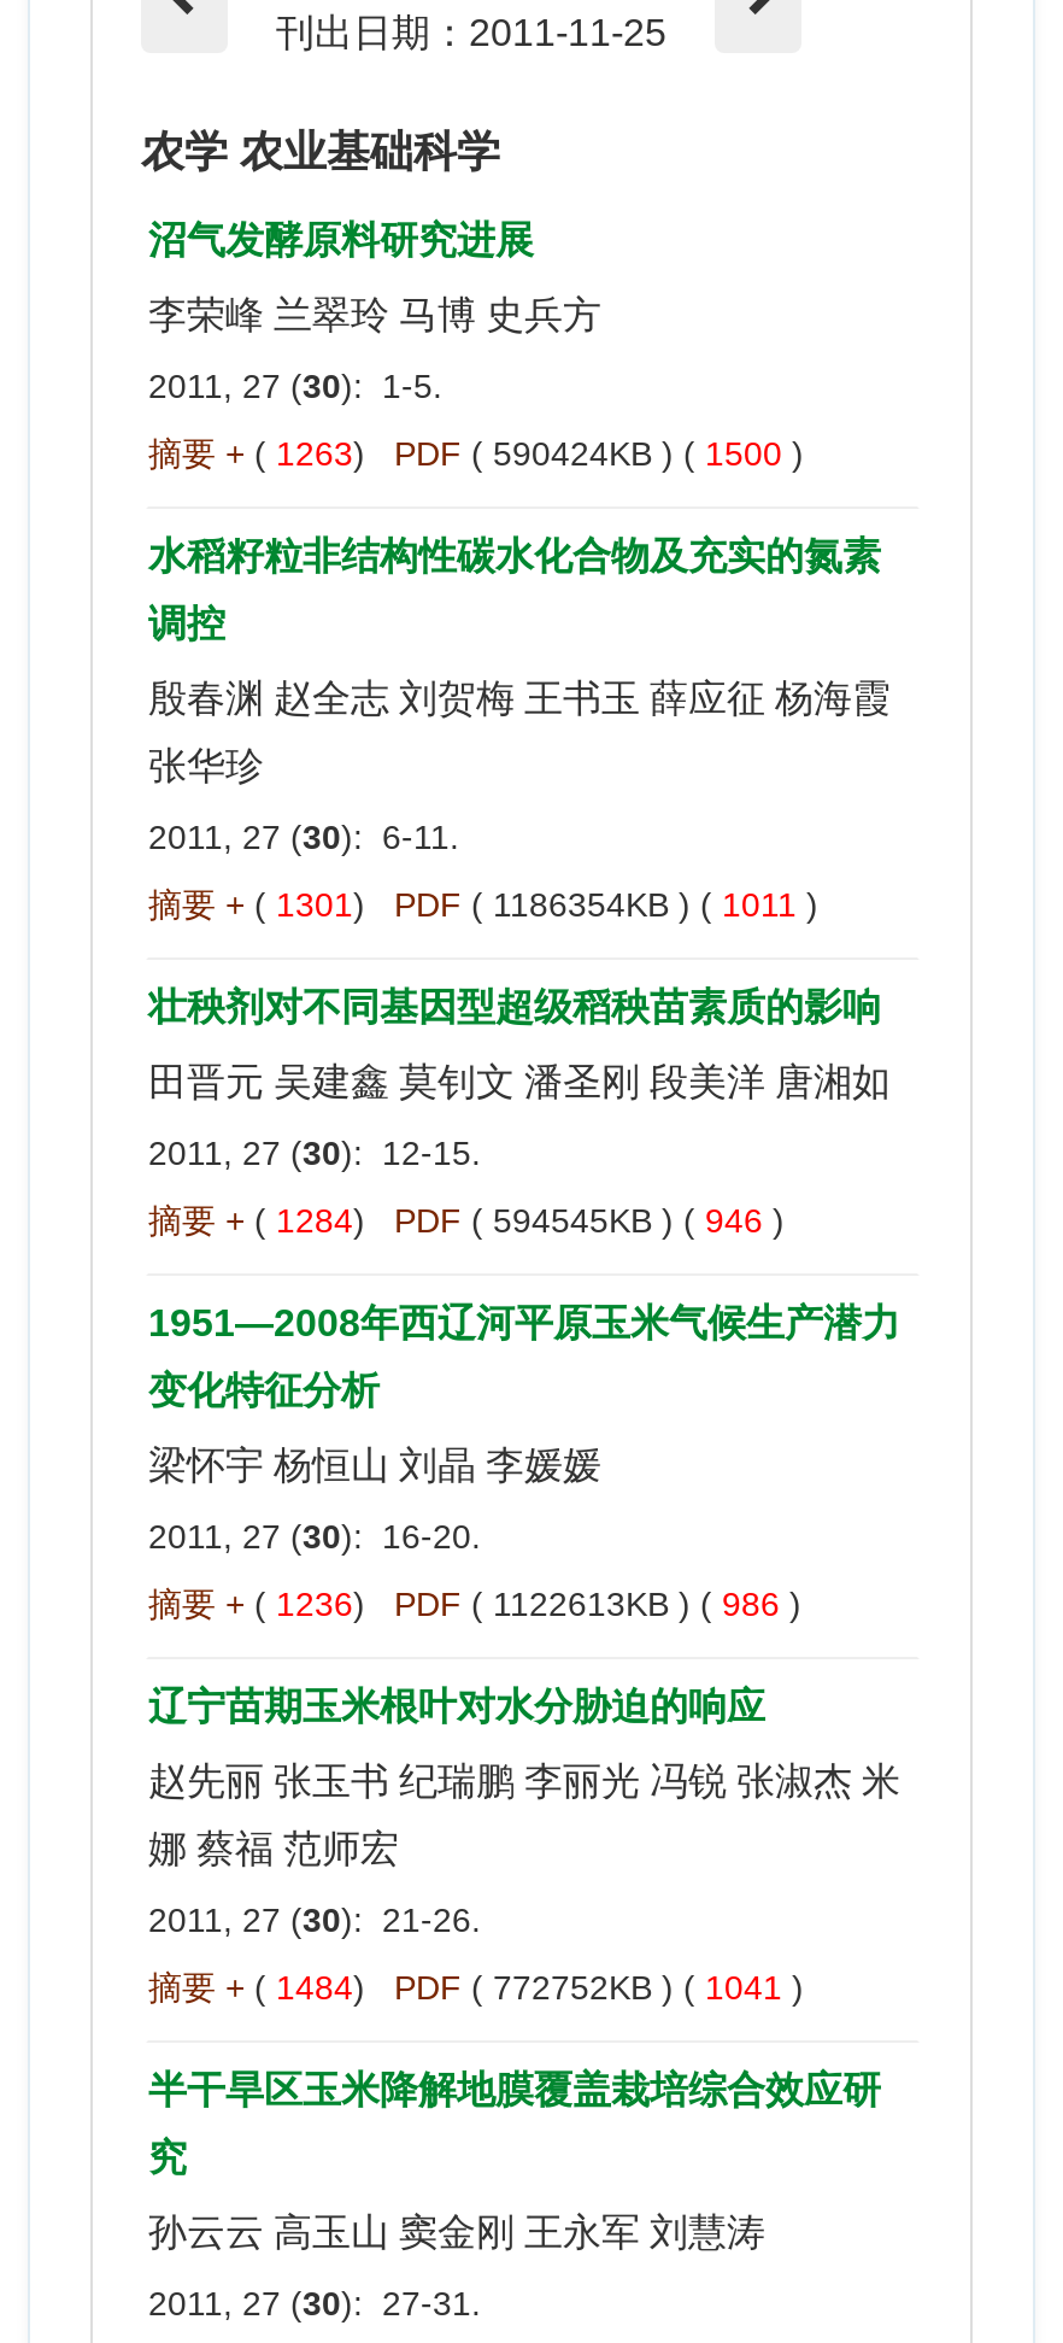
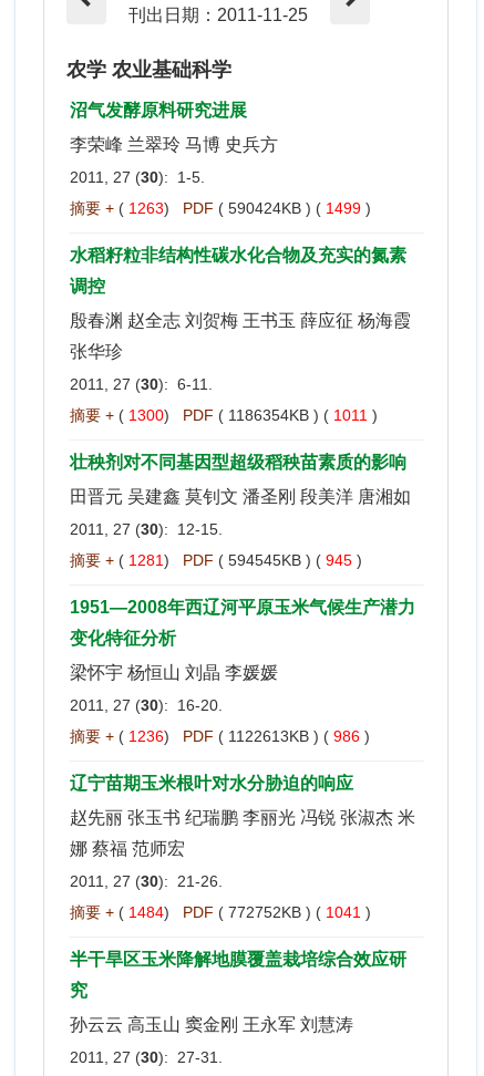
[148,434,823,472] 摘要 + (1263) PDF ( 590424KB ) (1500) -> [70,199,380,217] 摘要 + (1263) PDF ( 590424KB ) (1499)
[148,885,838,923] 摘要 + (1301) PDF ( 1186354KB ) (1011) -> [70,406,387,424] 摘要 + (1300) PDF ( 1186354KB ) (1011)
[148,1201,804,1239] 摘要 + (1284) PDF ( 594545KB ) (946) -> [70,551,371,569] 摘要 + (1281) PDF ( 594545KB ) (945)

